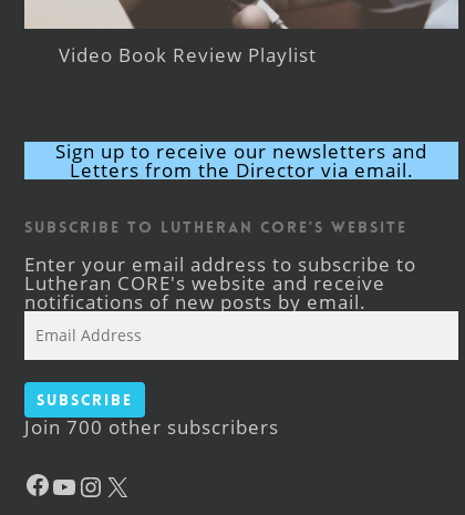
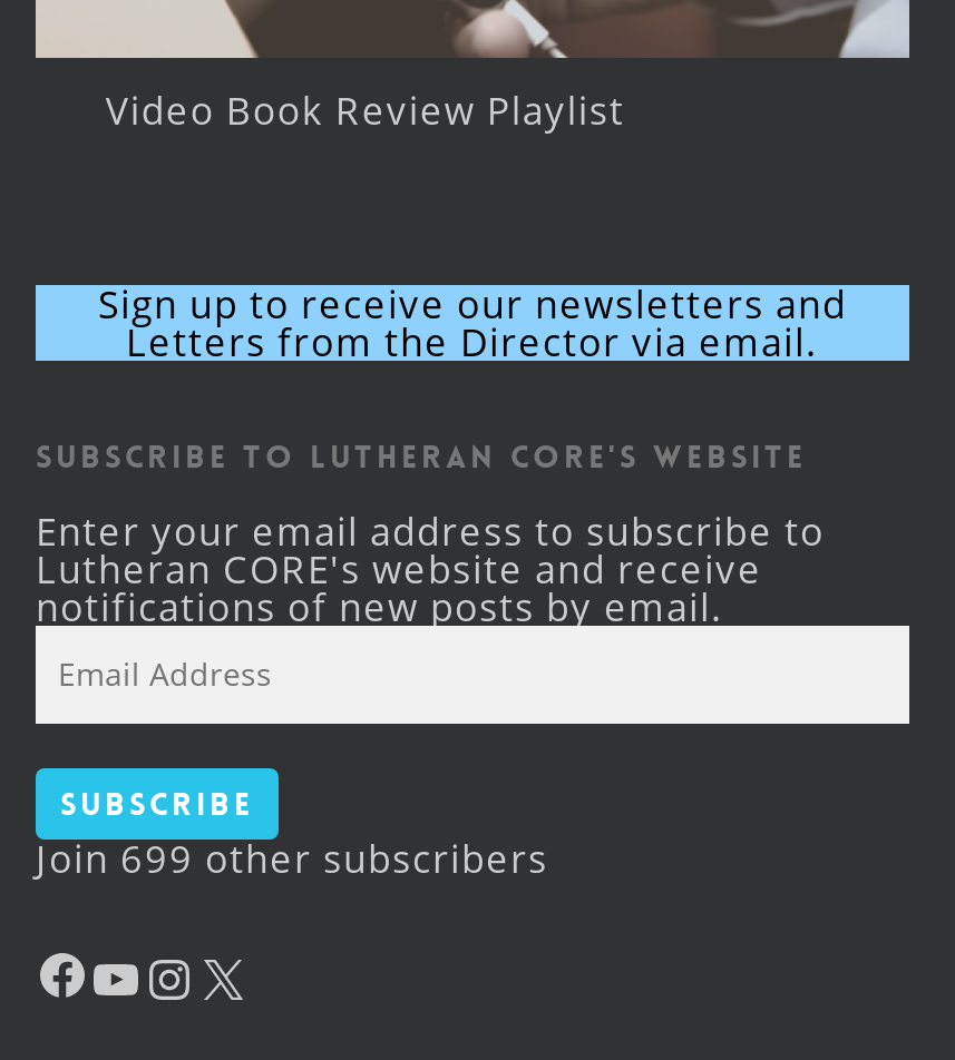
[24,415,279,440] Join 700 other subscribers -> [36,834,548,885] Join 699 other subscribers

